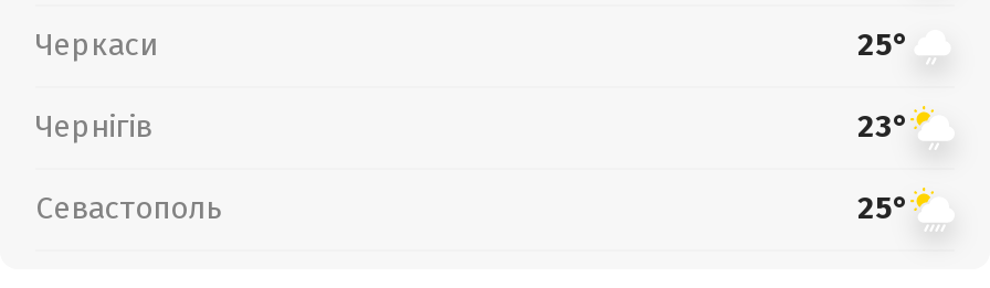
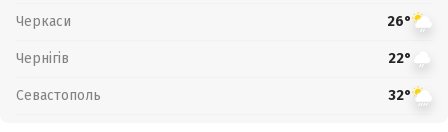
[857,26,910,64] 25° -> [387,13,412,30] 26°
[857,108,910,146] 23° -> [388,50,412,67] 22°
[857,190,910,227] 25° -> [388,87,412,104] 32°

